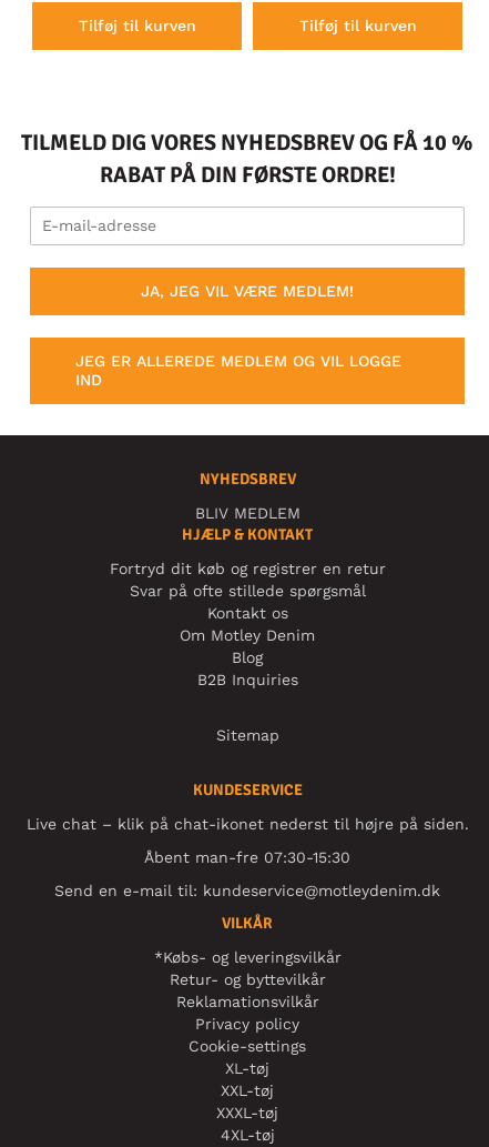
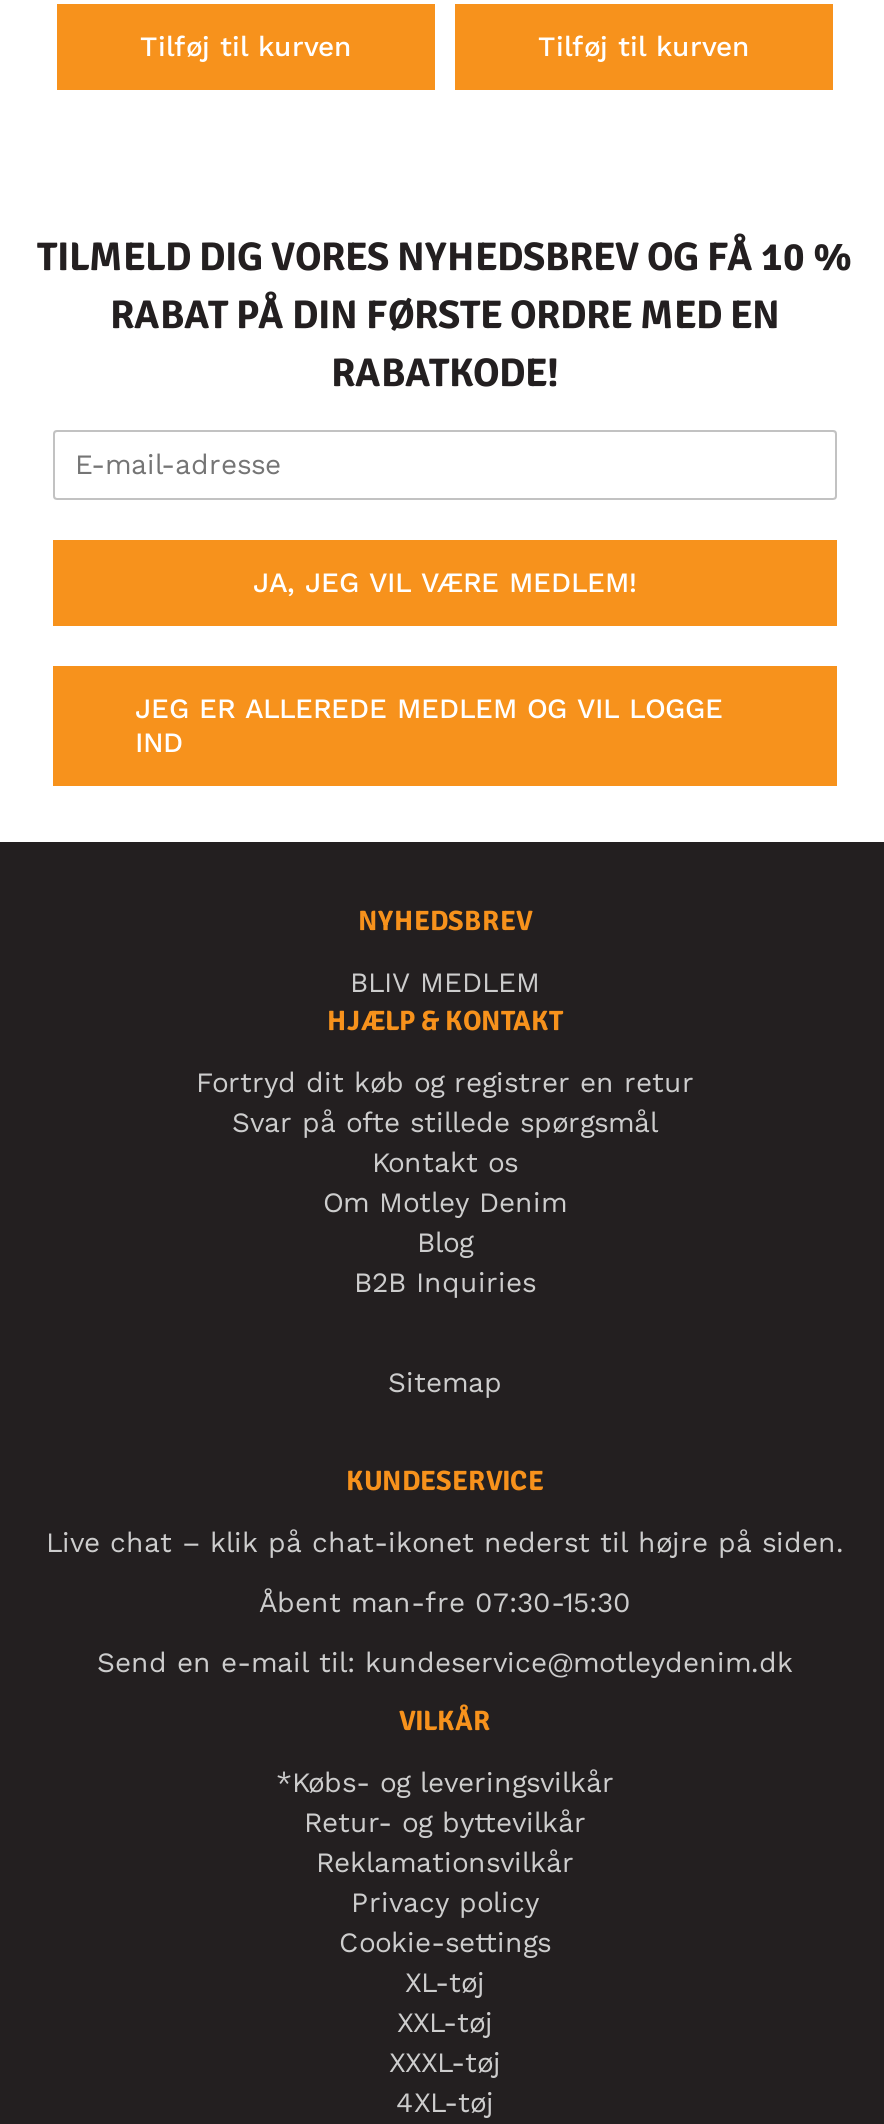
[99,161,395,189] RABAT PÅ DIN FØRSTE ORDRE! -> [110,290,780,398] RABAT PÅ DIN FØRSTE ORDRE MED EN | RABATKODE!

